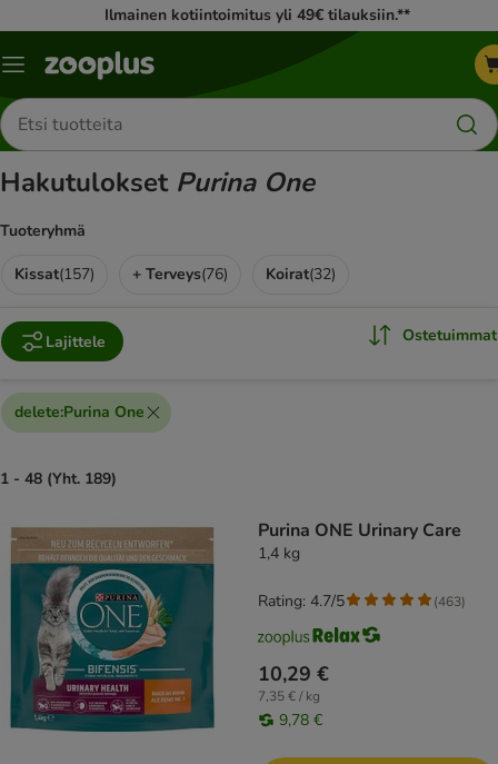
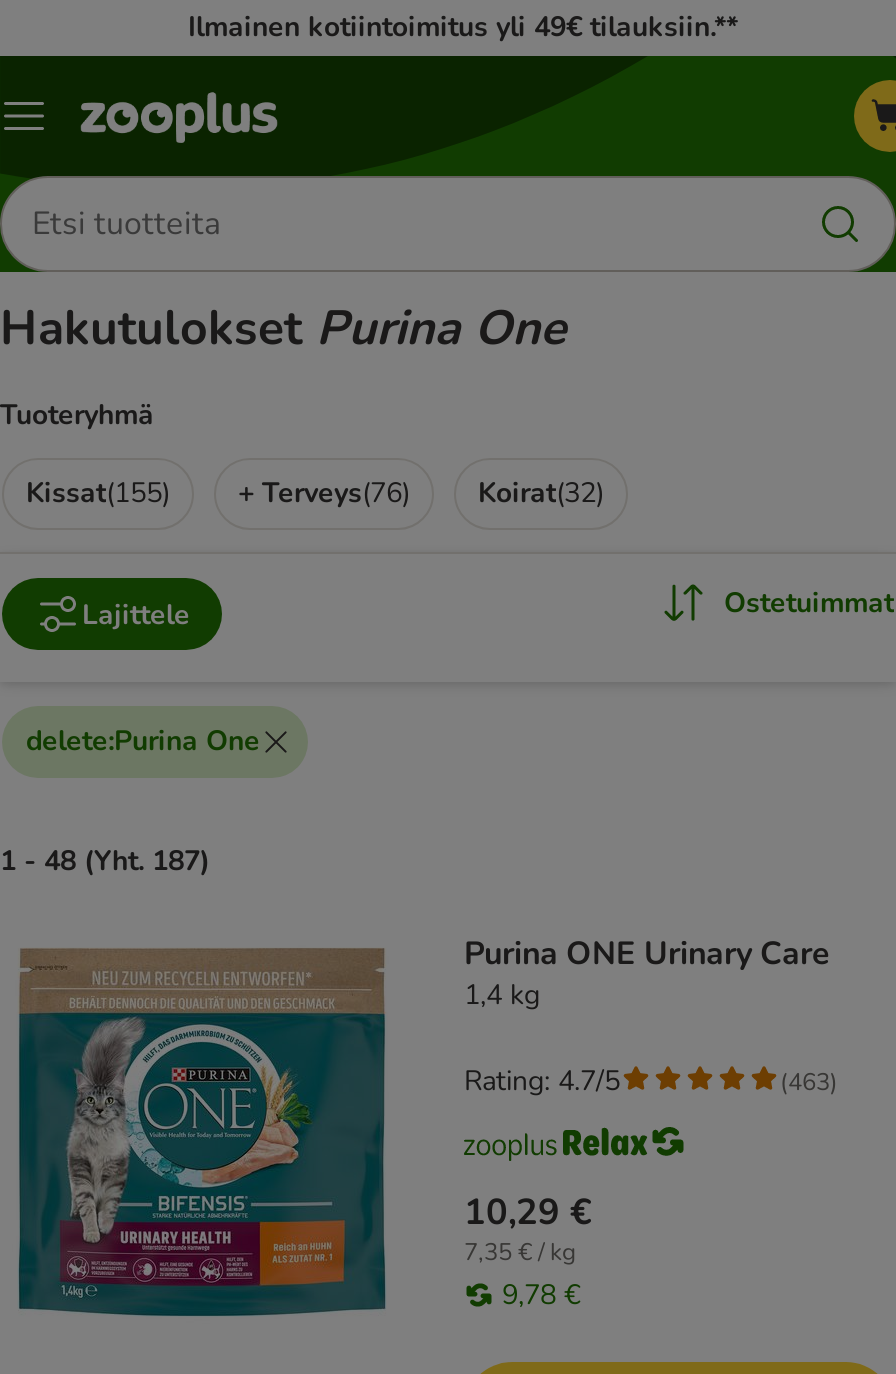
[14,264,336,285] Kissat(157) + Terveys(76) Koirat(32) -> [26,474,604,512] Kissat(155) + Terveys(76) Koirat(32)
[0,468,117,489] 1 - 48 (Yht. 189) -> [0,842,210,880] 1 - 48 (Yht. 187)

